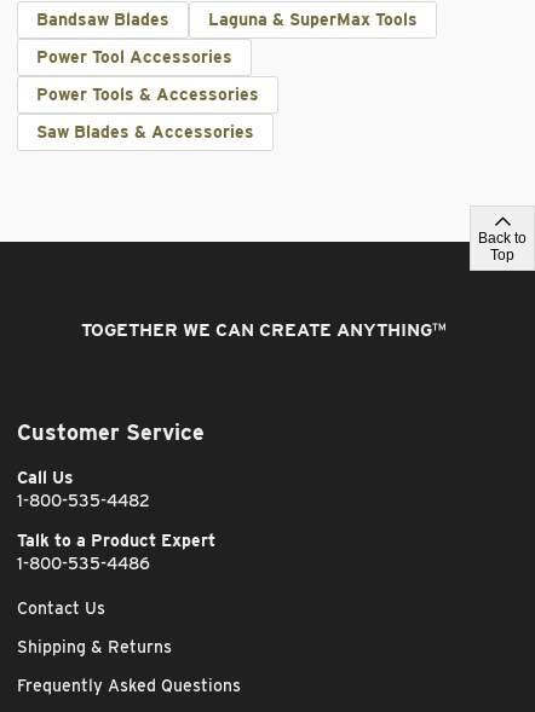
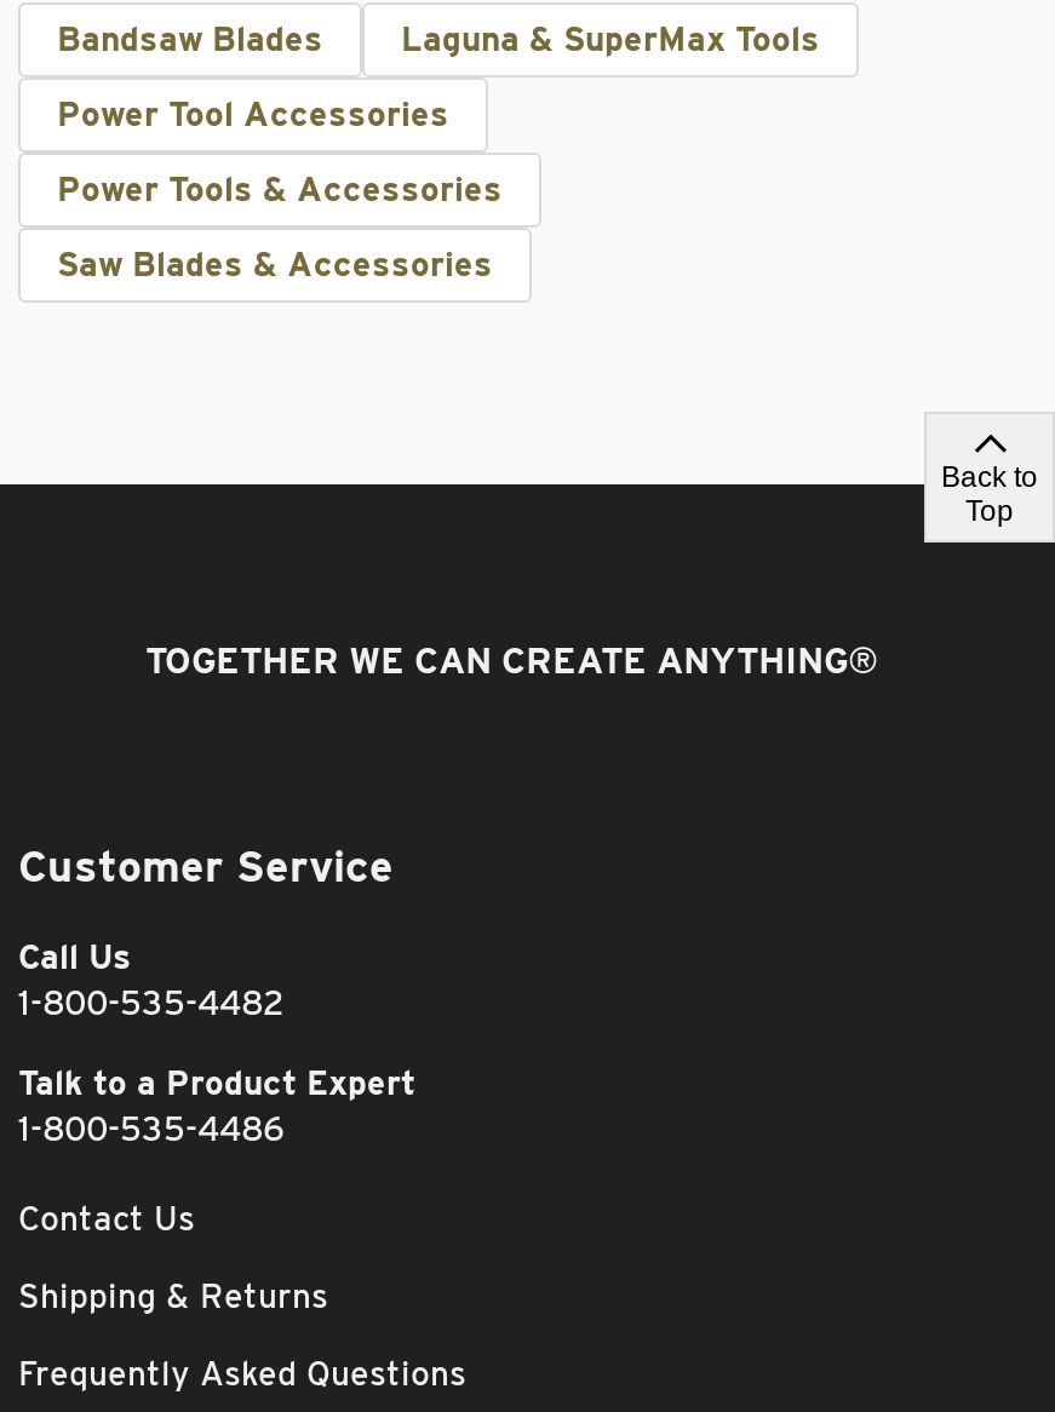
[81,319,447,341] TOGETHER WE CAN CREATE ANYTHING™ -> [145,639,879,683] TOGETHER WE CAN CREATE ANYTHING®

